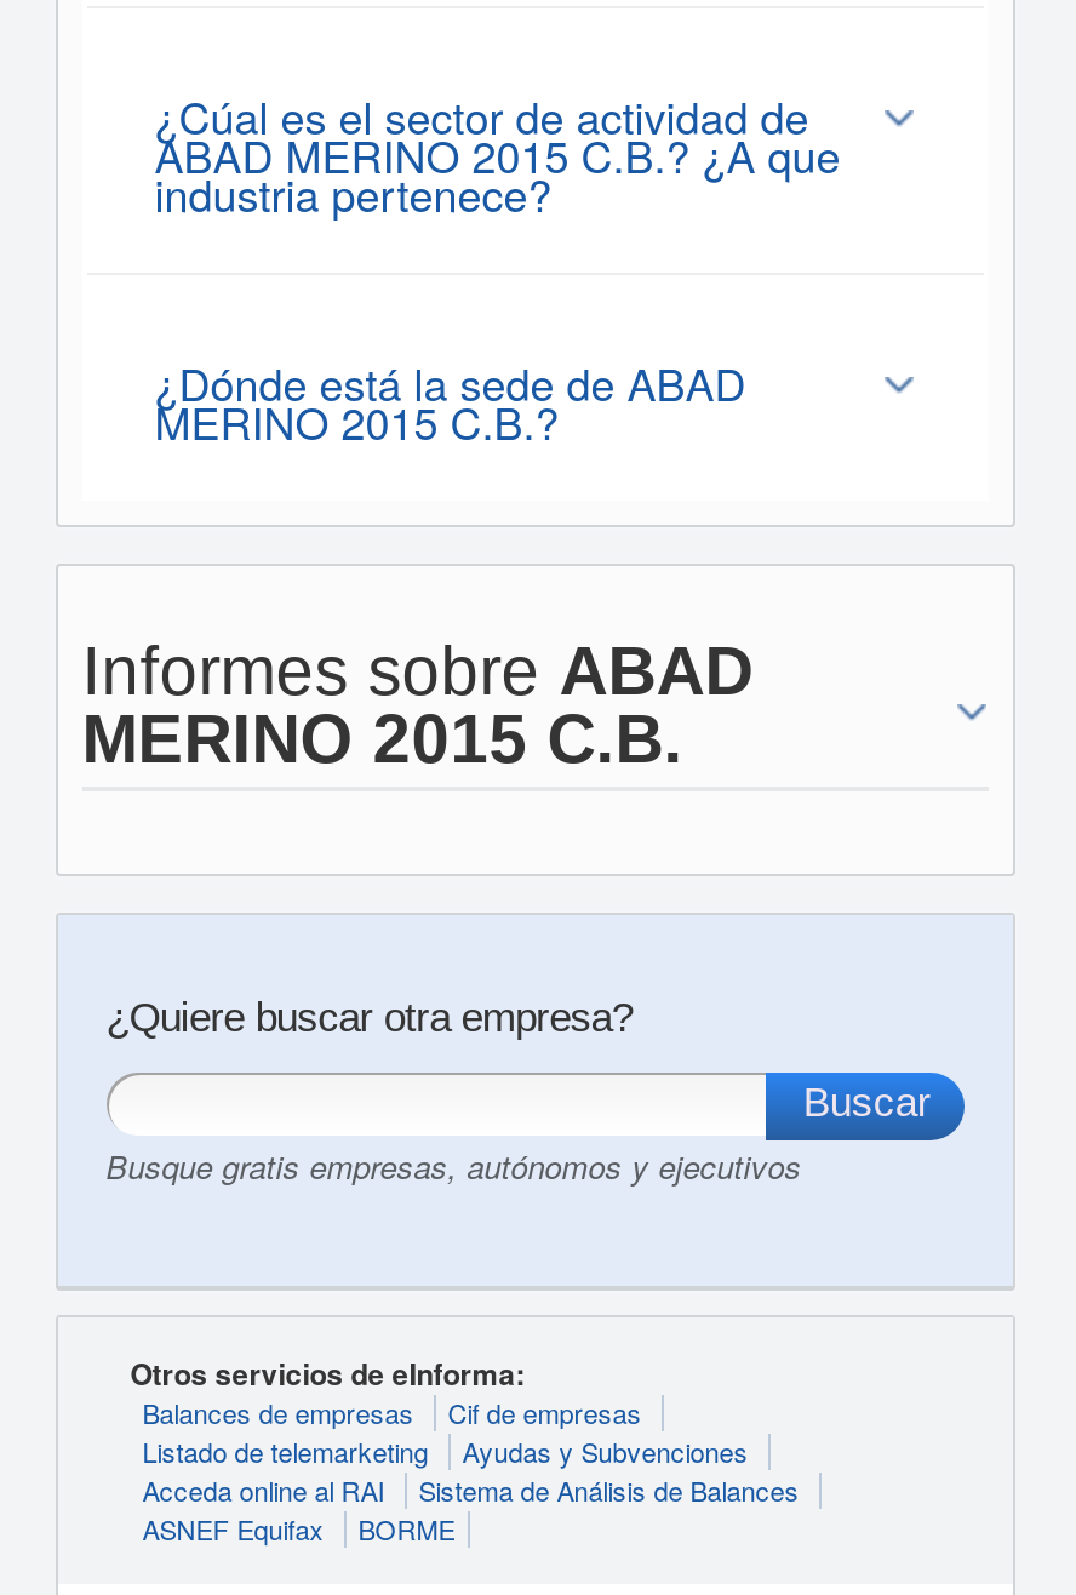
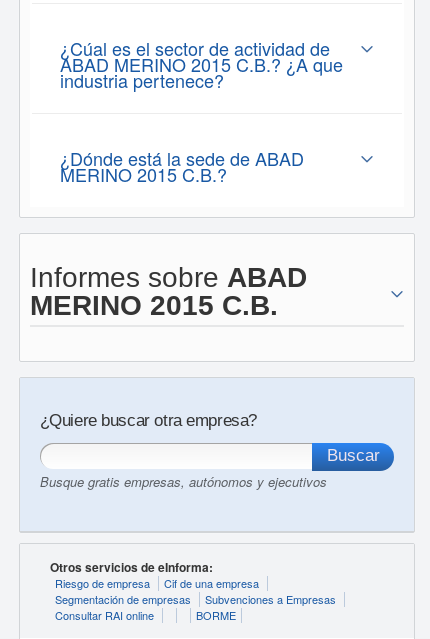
[142,1393,799,1548] Balances de empresas | Cif de empresas | Listado de telemarketing | Ayudas y Subvenciones | Acceda online al RAI | Sistema de Análisis de Balances | ASNEF Equifax -> [55,575,336,623] Riesgo de empresa | Cif de una empresa | Segmentación de empresas | Subvenciones a Empresas | Consultar RAI online

